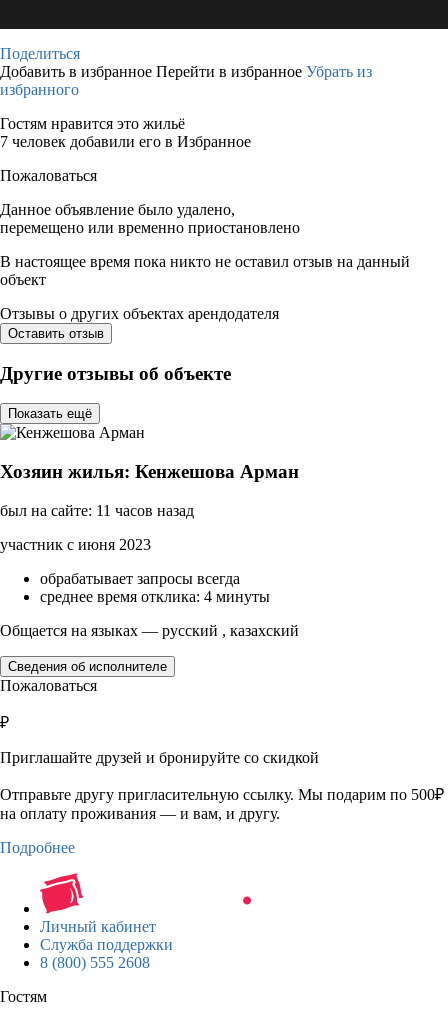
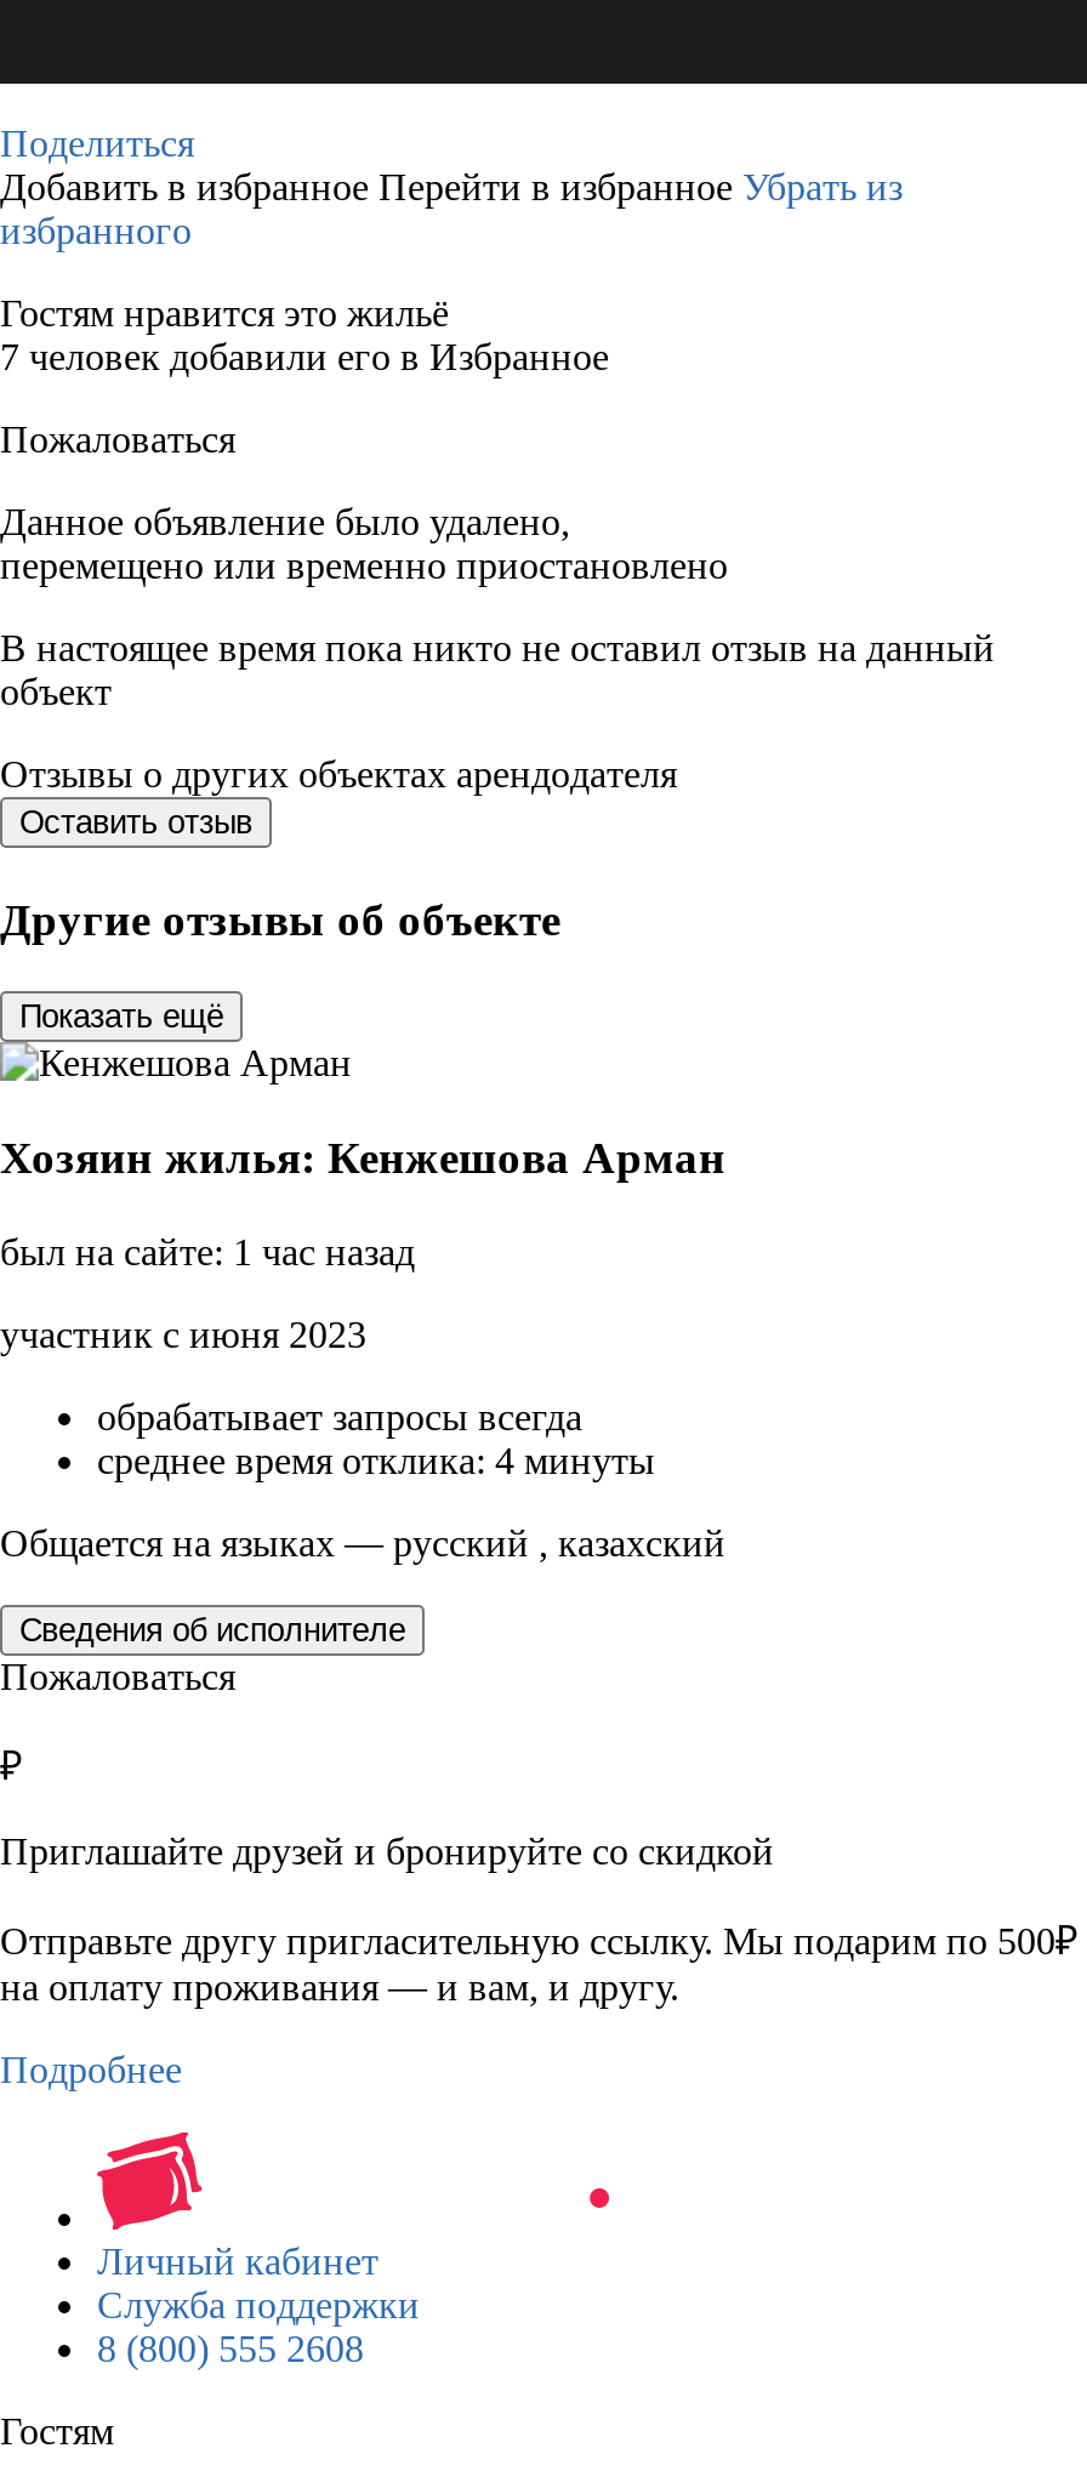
[0,502,194,519] был на сайте: 11 часов назад -> [0,1231,415,1272] был на сайте: 1 час назад

